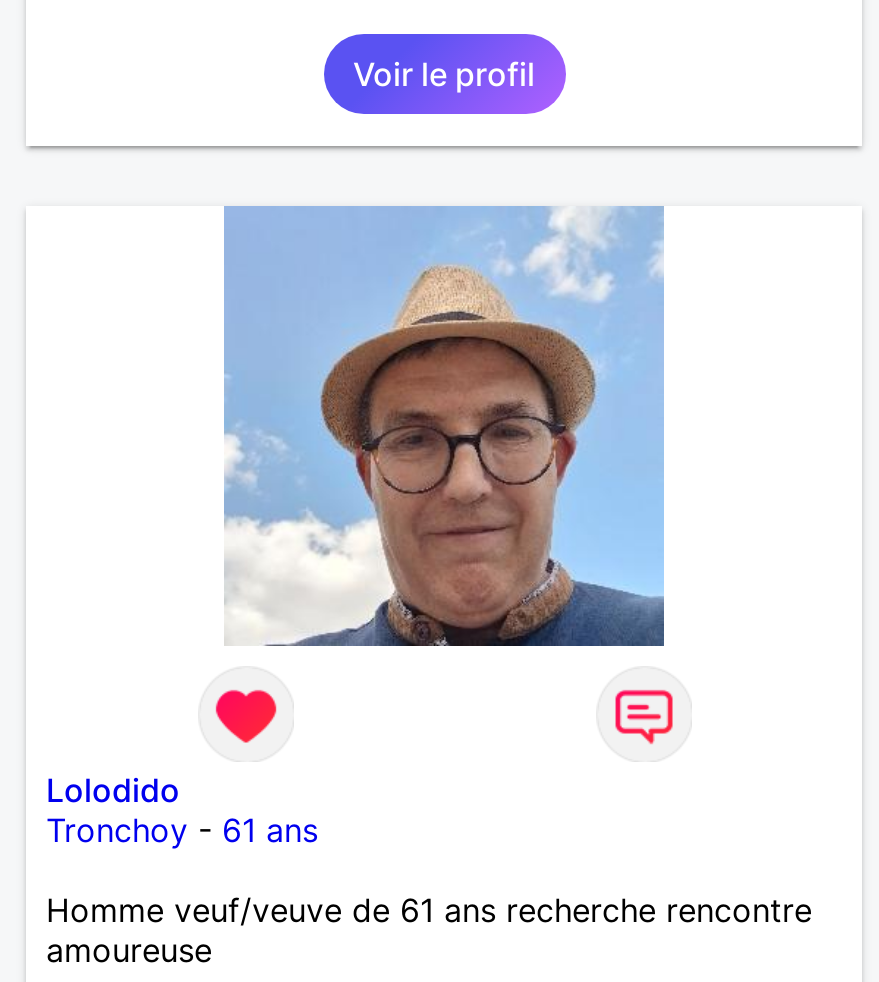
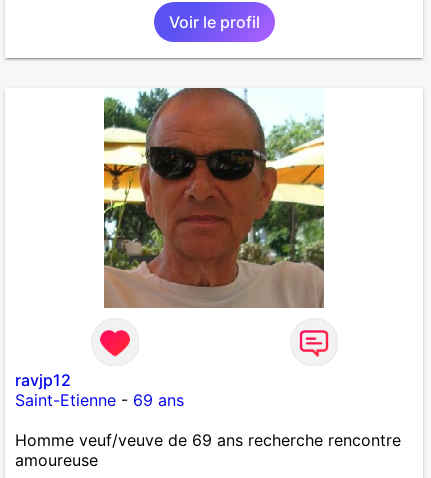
[222,204,666,648] [image] -> [103,87,325,309] [image]
[46,770,318,850] Lolodido | Tronchoy - 61 ans -> [15,370,184,410] ravjp12 | Saint-Etienne - 69 ans
[46,890,812,930] Homme veuf/veuve de 61 ans recherche rencontre -> [15,430,401,450] Homme veuf/veuve de 69 ans recherche rencontre

